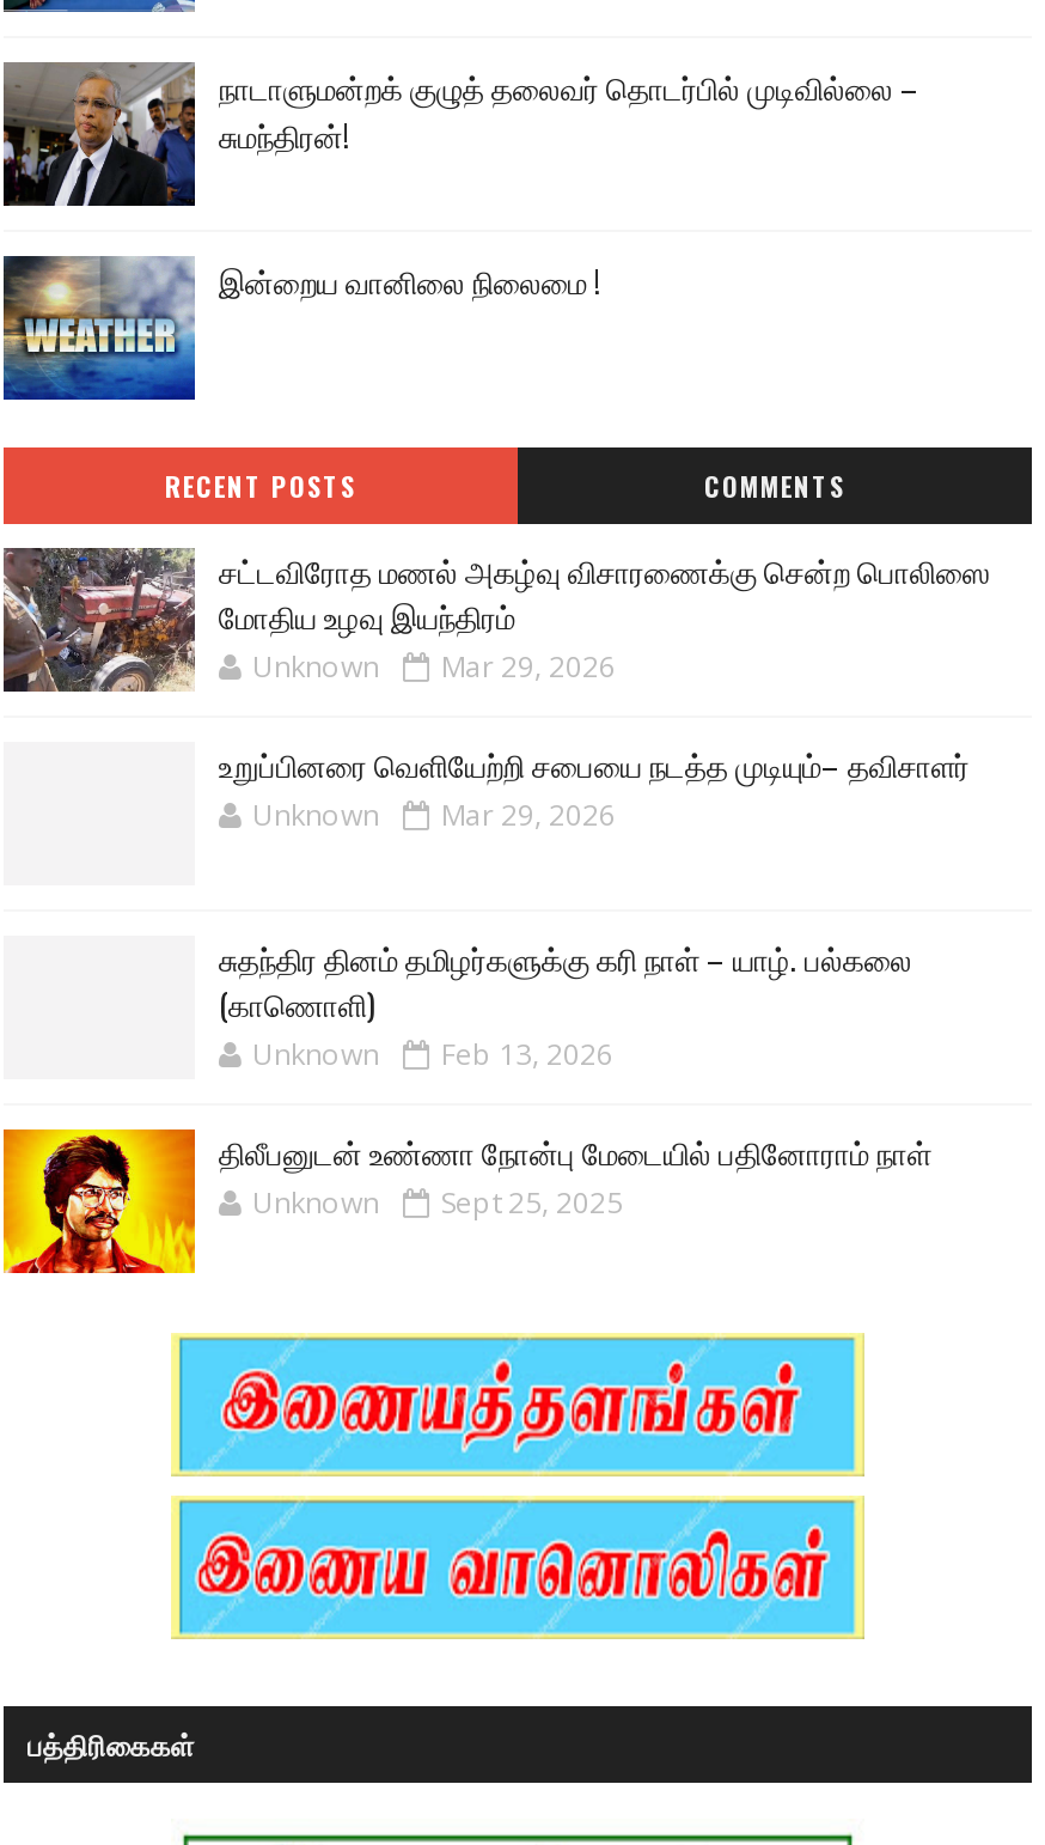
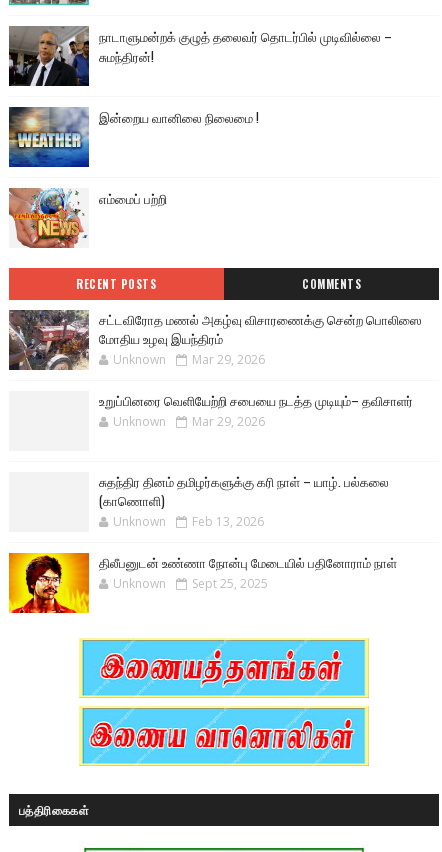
none -> [9,188,167,249] [image] | எம்மைப் பற்றி

